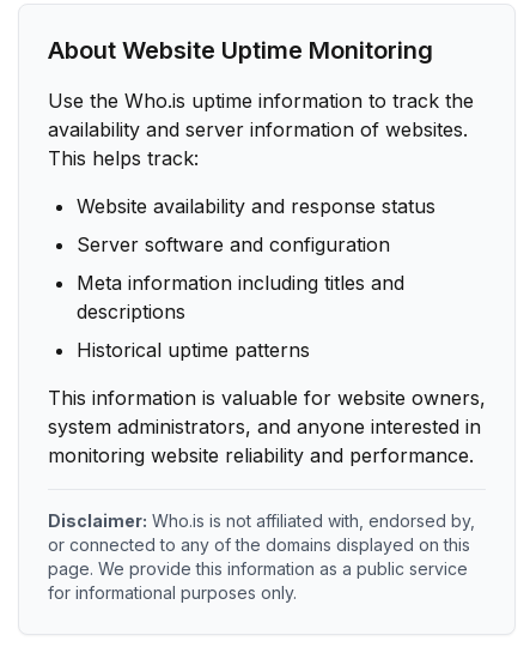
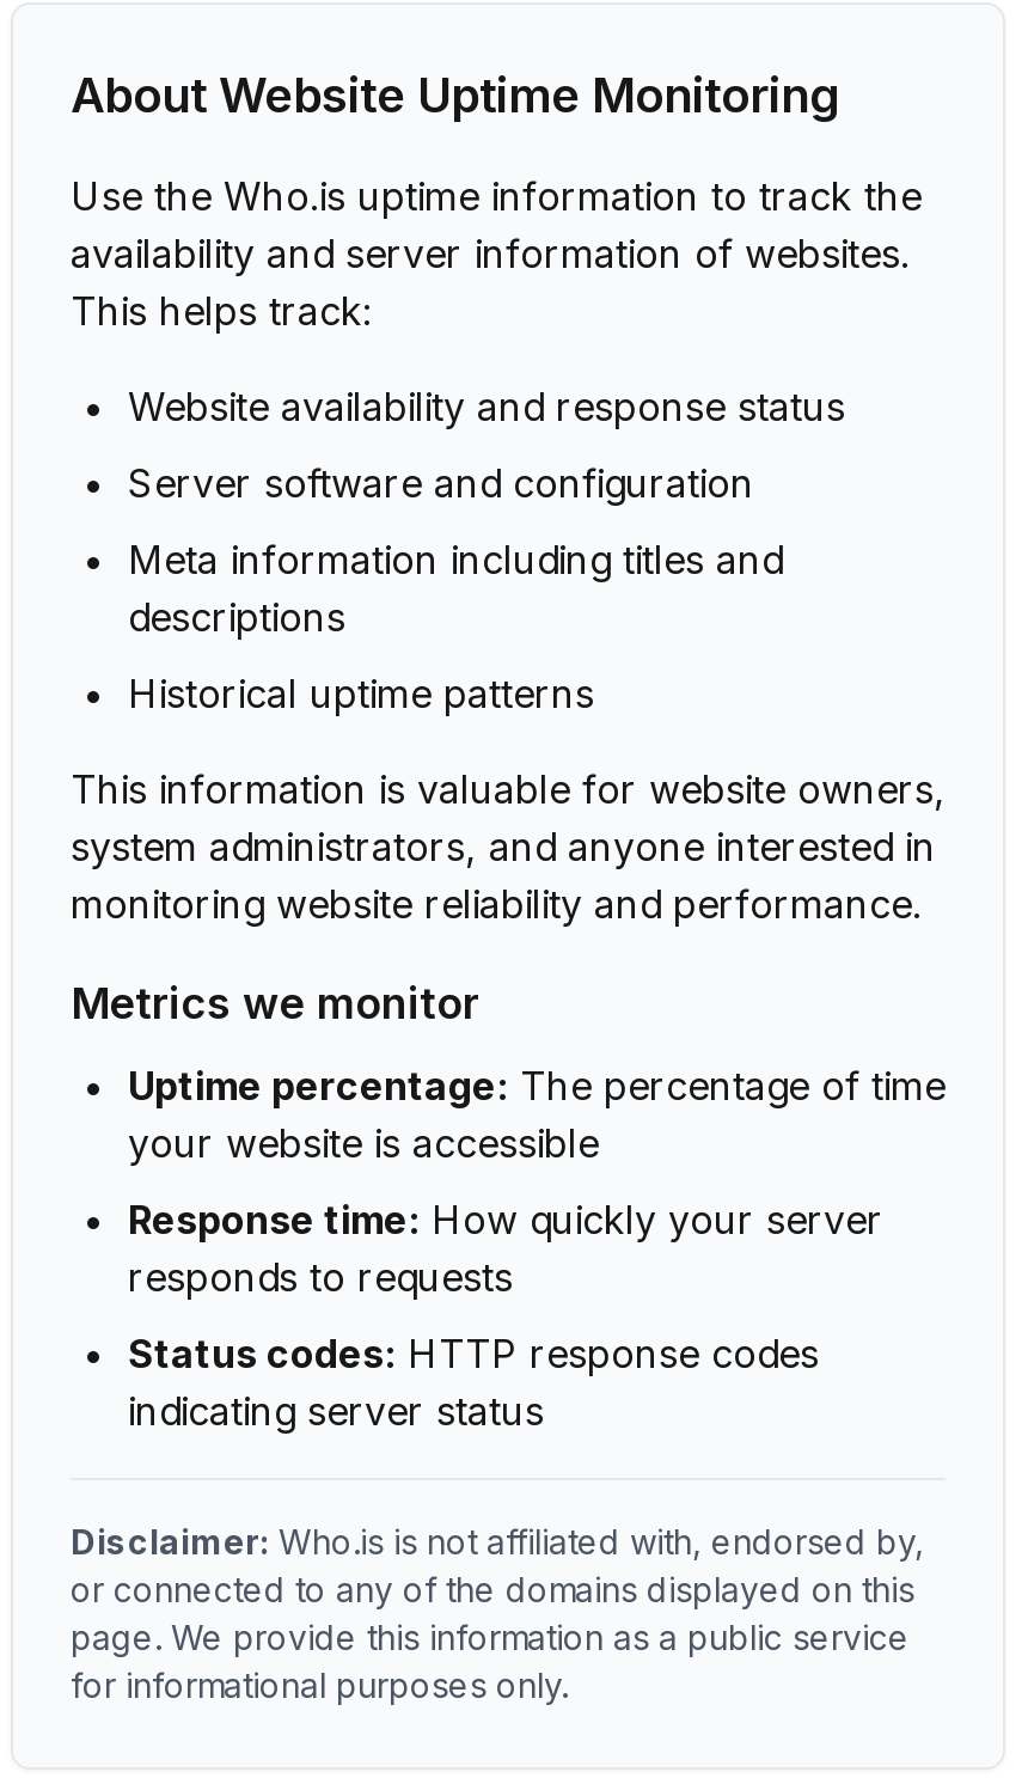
none -> [71,978,946,1435] Metrics we monitor | Uptime percentage: The percentage of time | your website is accessible | Response time: How quickly your server | responds to requests | Status codes: HTTP response codes | indicating server status

